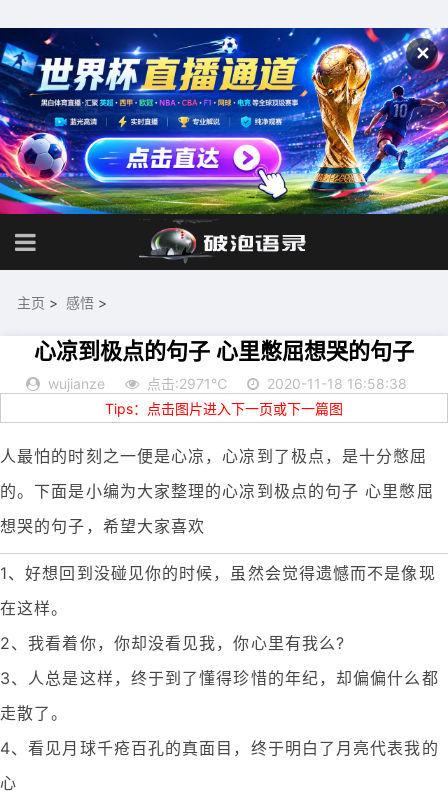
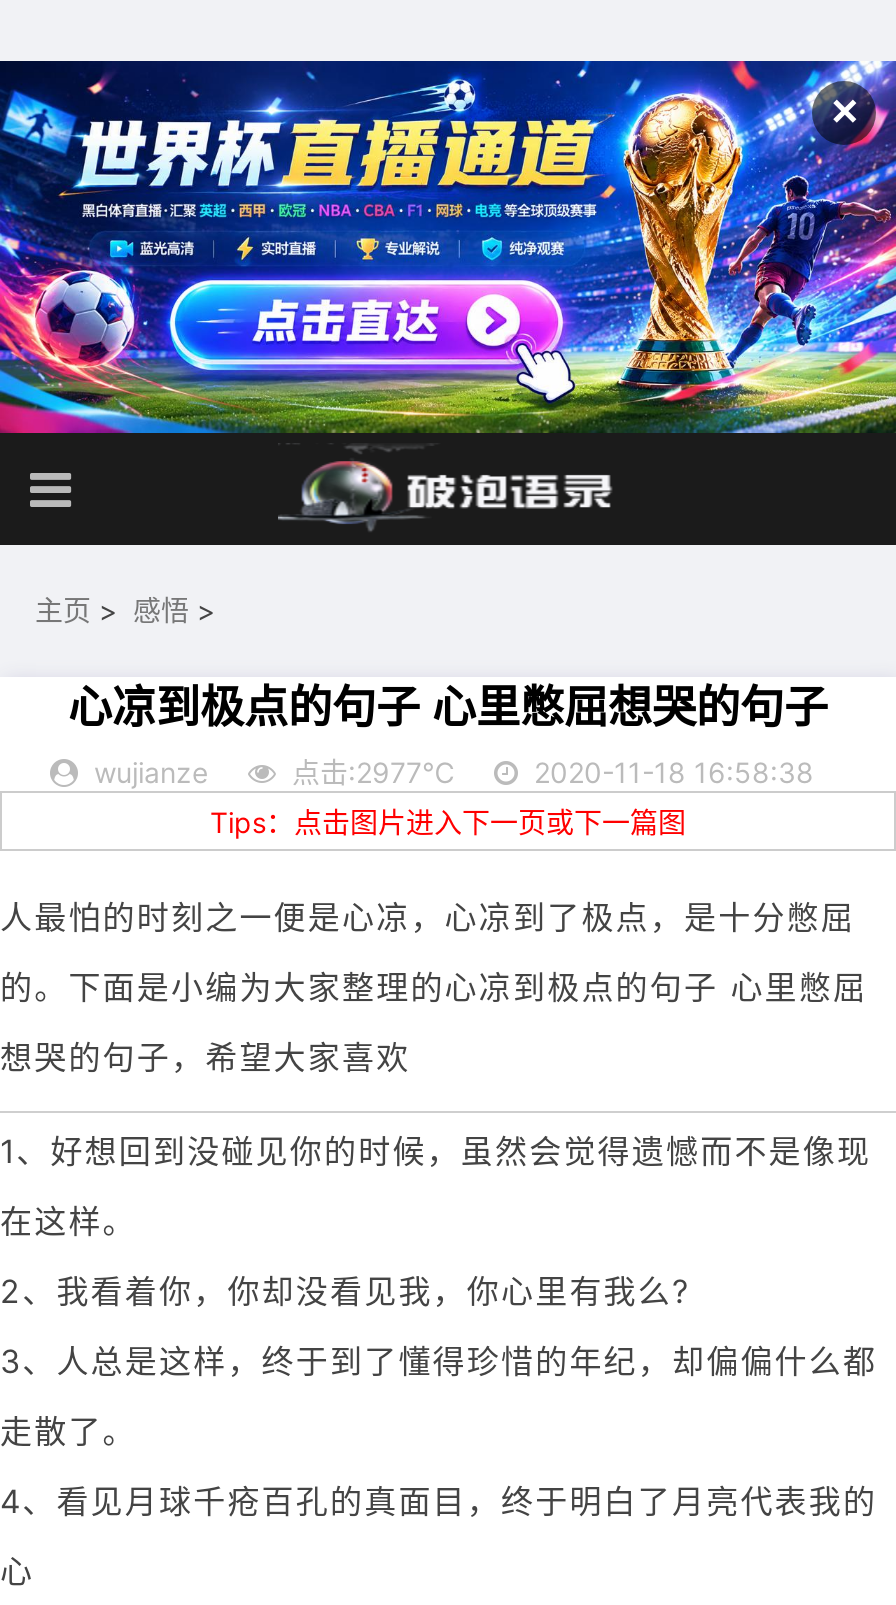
[146,375,226,392] 点击:2971℃ -> [292,755,454,789] 点击:2977℃

